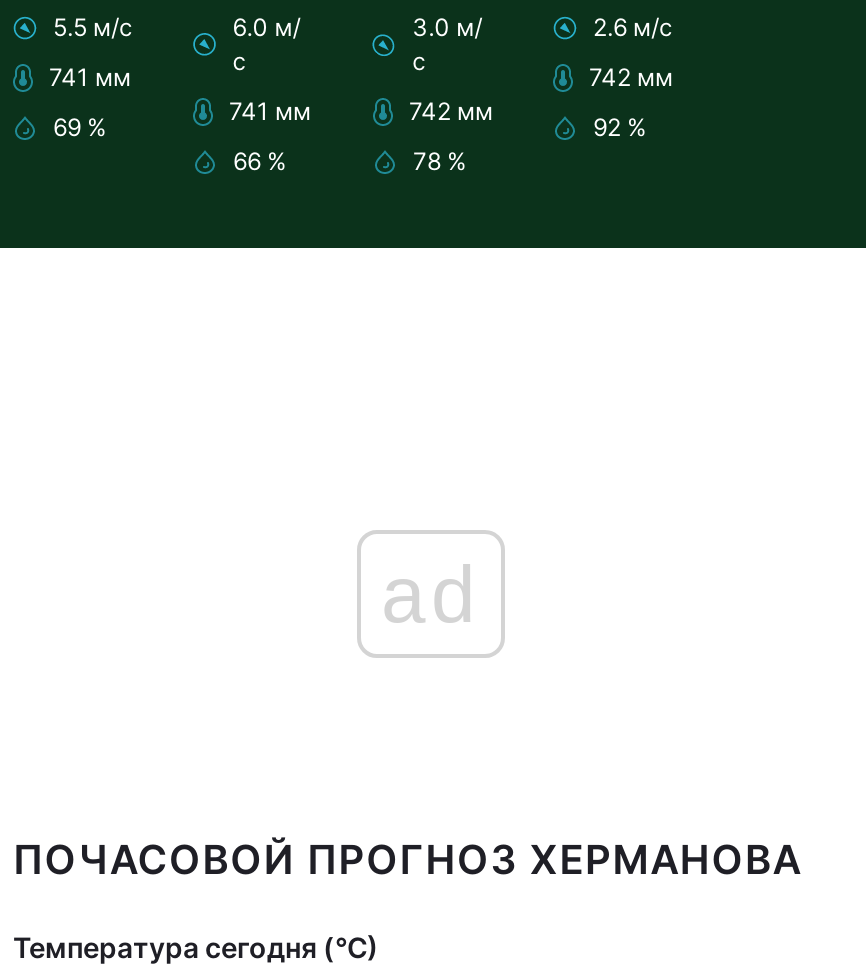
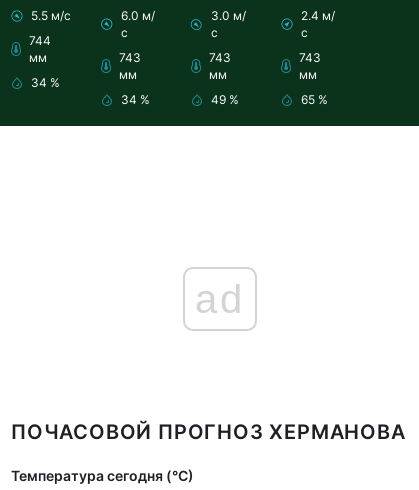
[593,12,673,42] 2.6 м/с -> [301,8,335,40] 2.4 м/ | с
[49,62,131,92] 741 мм -> [29,33,51,65] 744 | мм
[589,62,673,92] 742 мм -> [299,50,321,82] 743 | мм
[229,96,311,126] 741 мм -> [119,50,141,82] 743 | мм
[409,96,493,126] 742 мм -> [209,50,231,82] 743 | мм
[53,112,107,142] 69 % -> [31,75,60,90] 34 %
[593,112,647,142] 92 % -> [301,92,328,107] 65 %
[233,146,287,176] 66 % -> [121,92,150,107] 34 %
[413,146,467,176] 78 % -> [211,92,239,107] 49 %

